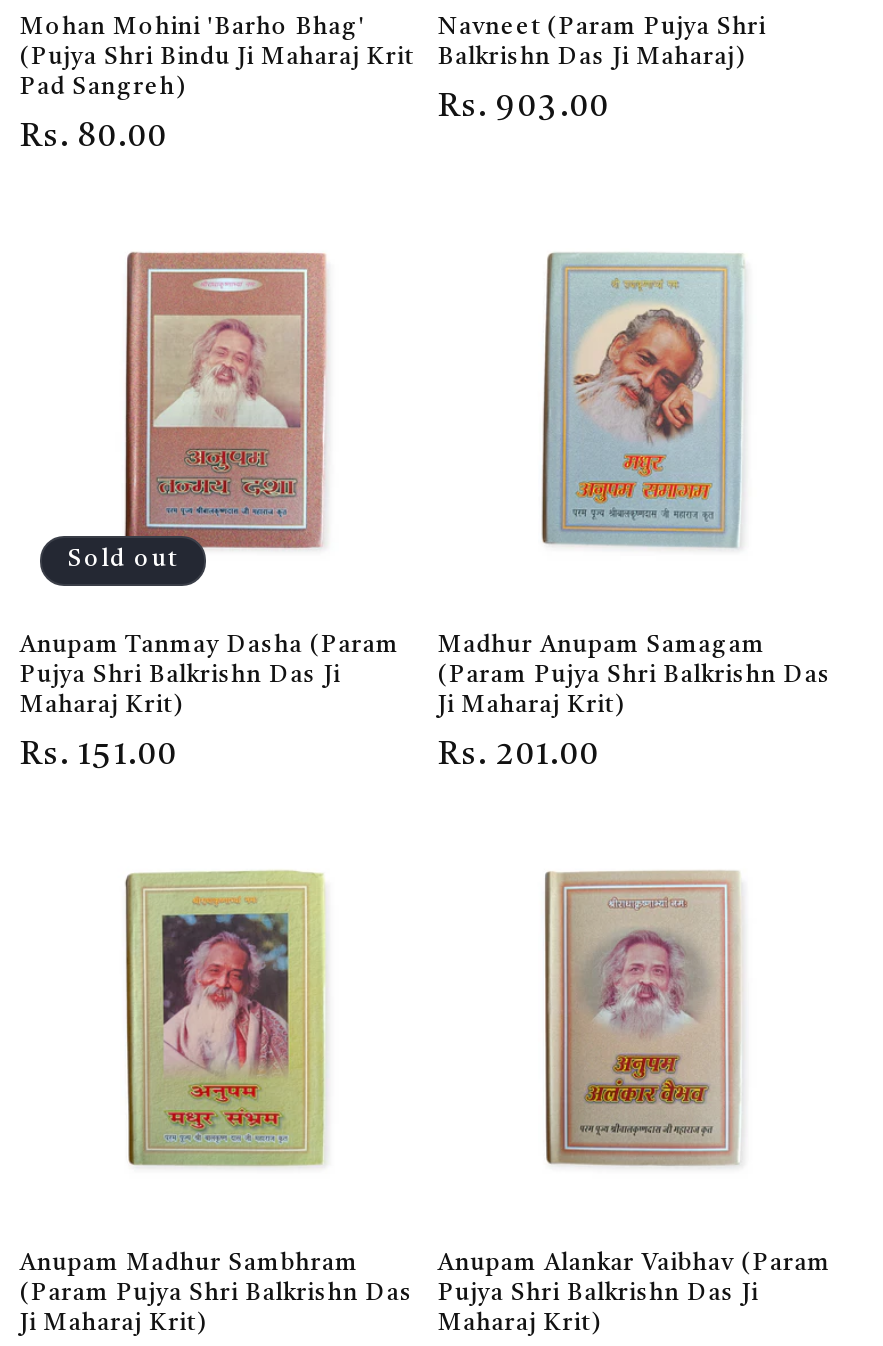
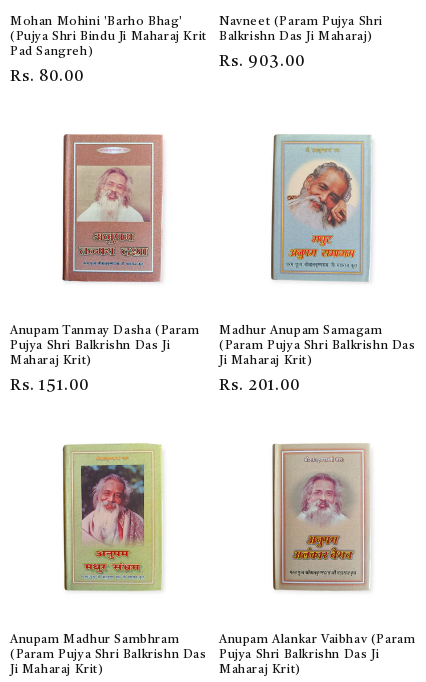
[68,549,178,573] Sold out -> none

